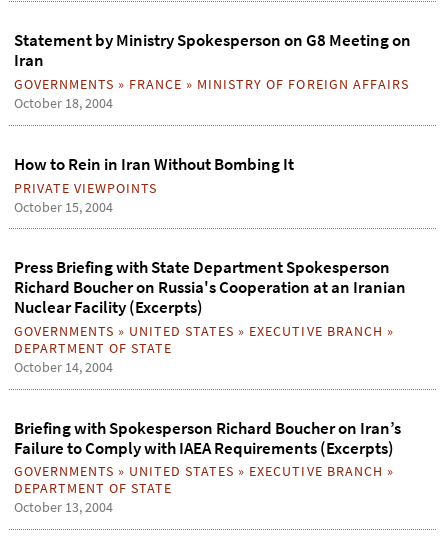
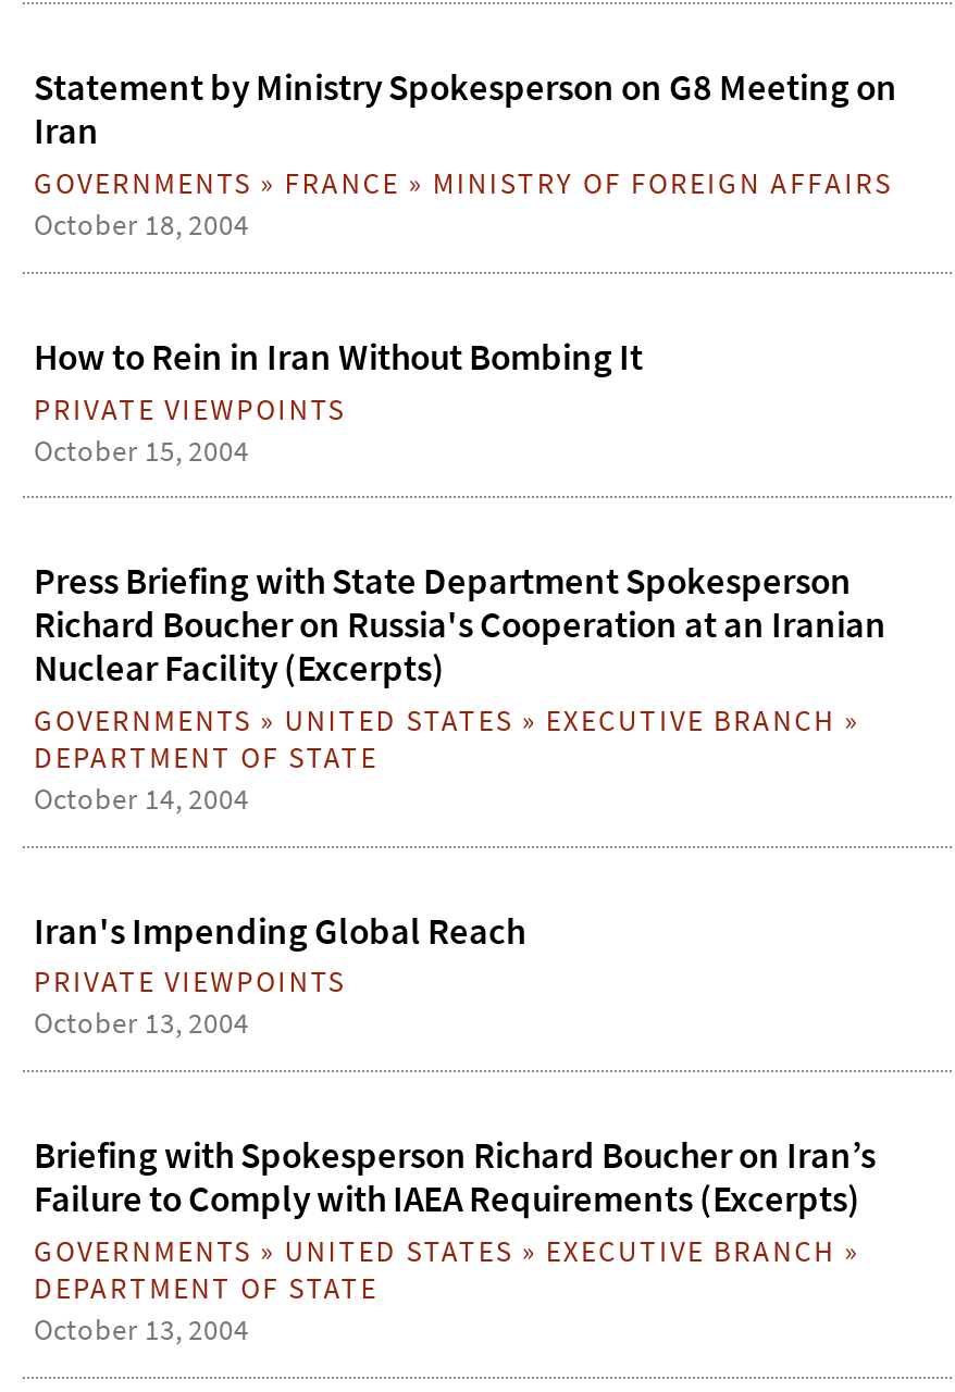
none -> [34,906,525,1043] Iran's Impending Global Reach | PRIVATE VIEWPOINTS | October 13, 2004

